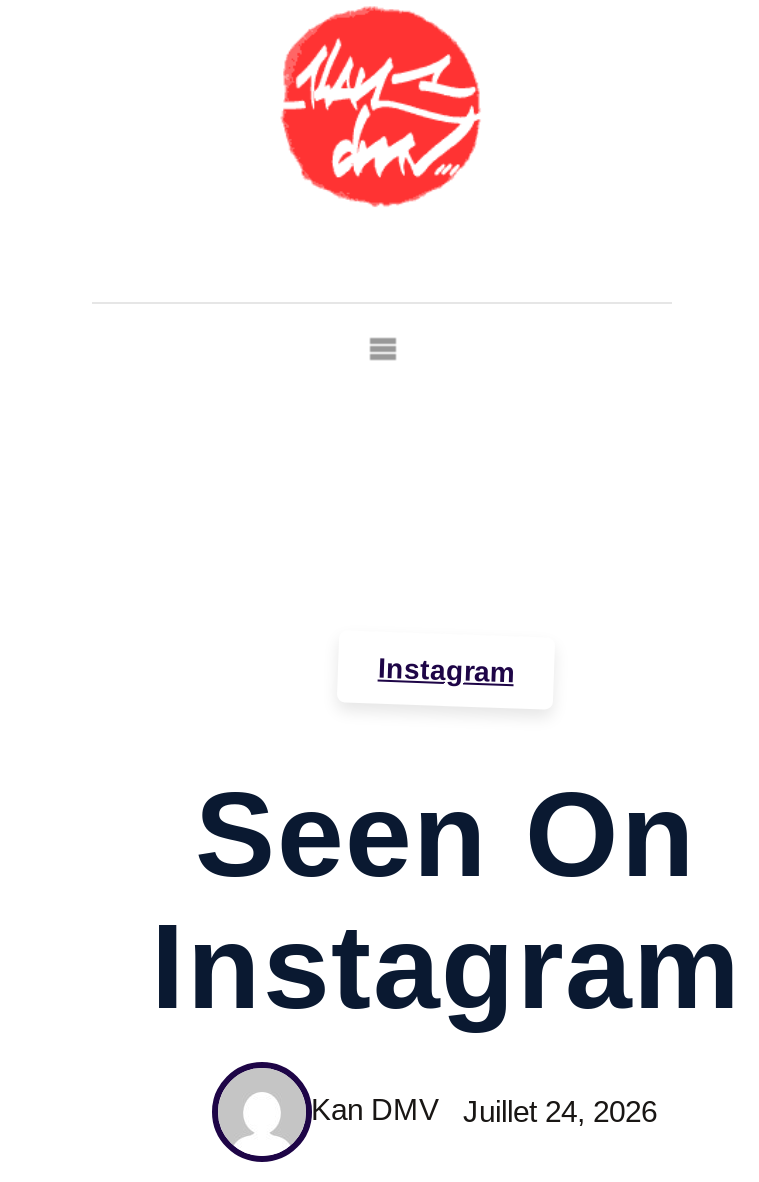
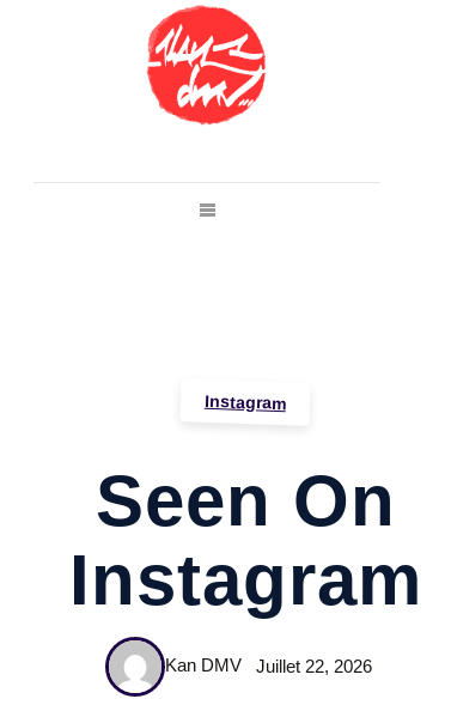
[311,1092,657,1128] Kan DMV Juillet 24, 2026 -> [164,655,371,676] Kan DMV Juillet 22, 2026

